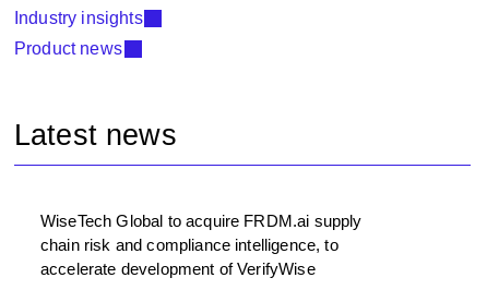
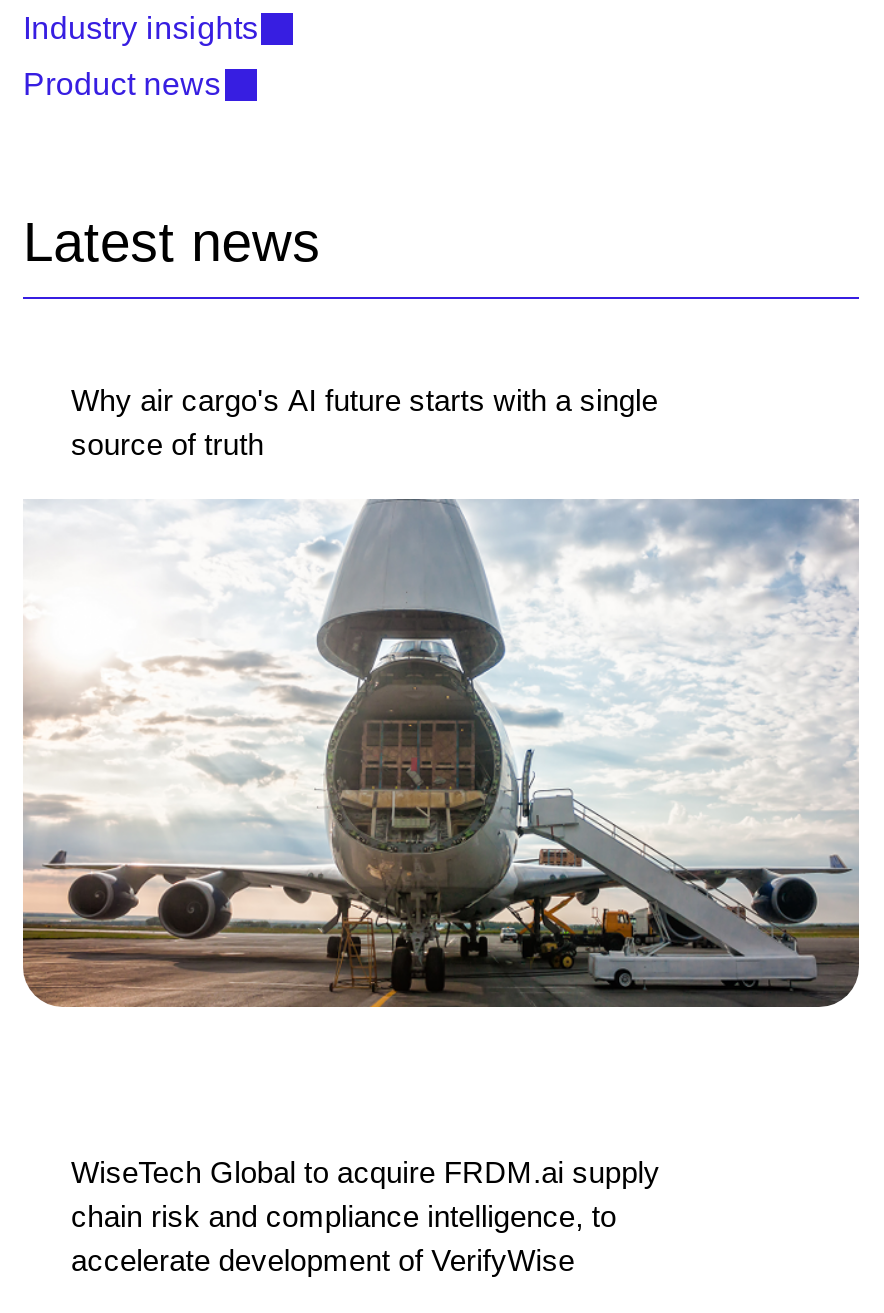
none -> [21,497,861,1009] [image]
none -> [71,383,658,461] Why air cargo's AI future starts with a single | source of truth

